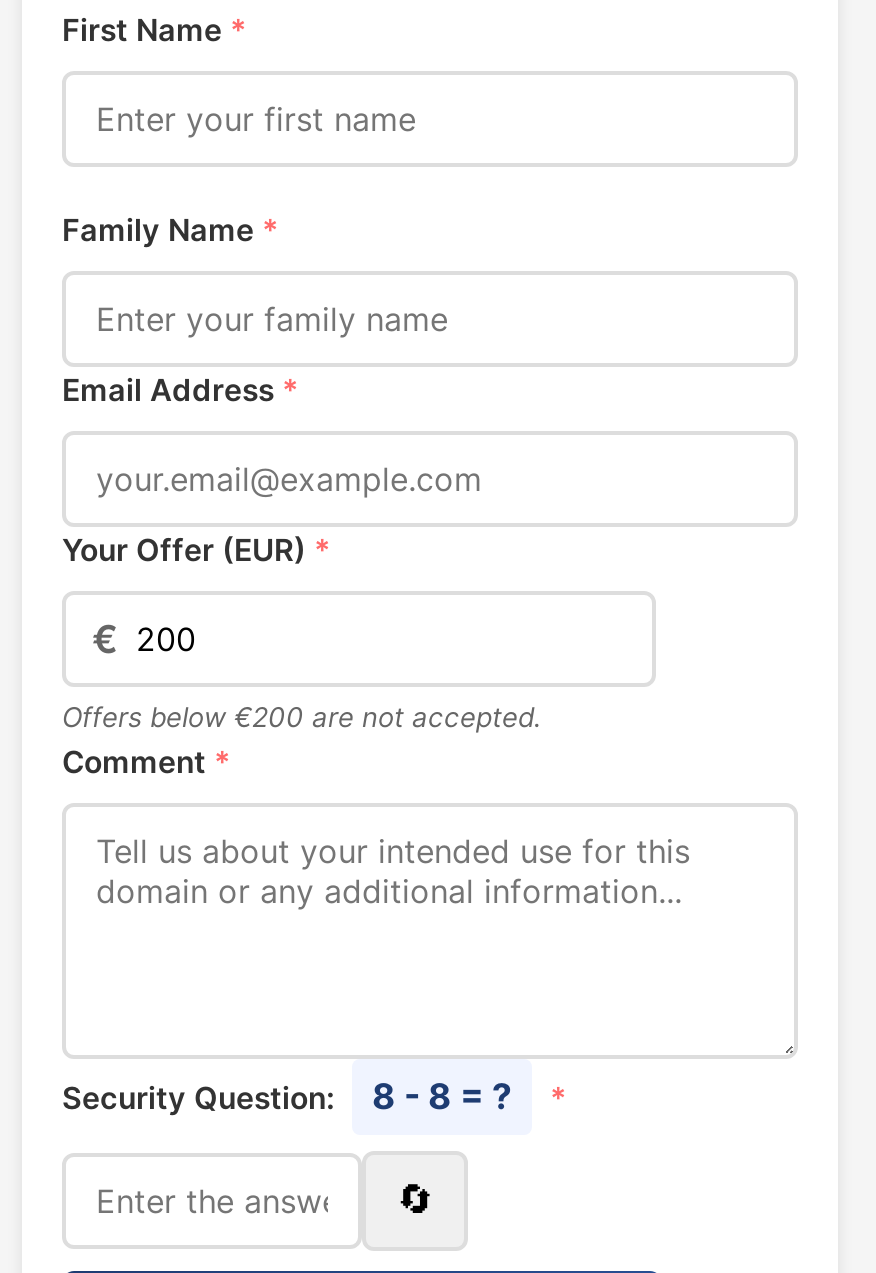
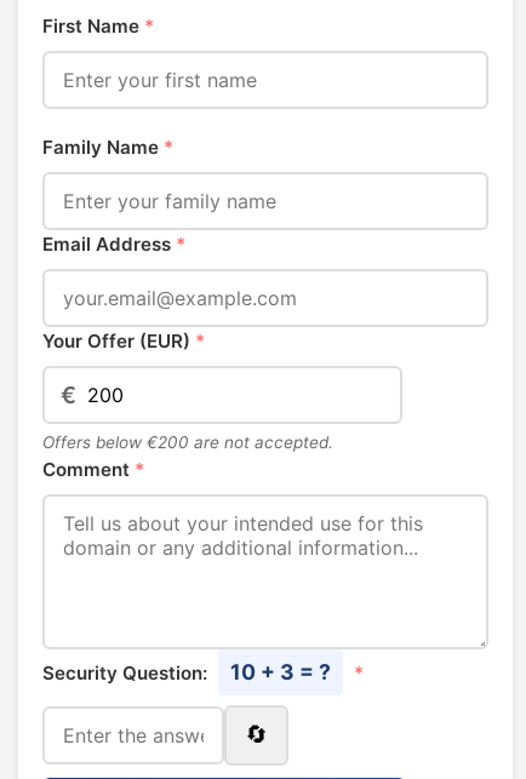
[372,1075,512,1117] 8 - 8 = ? -> [230,659,331,685] 10 + 3 = ?

